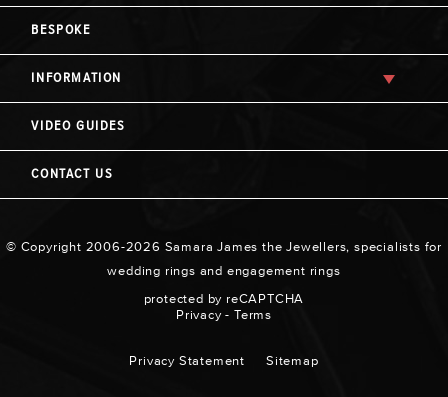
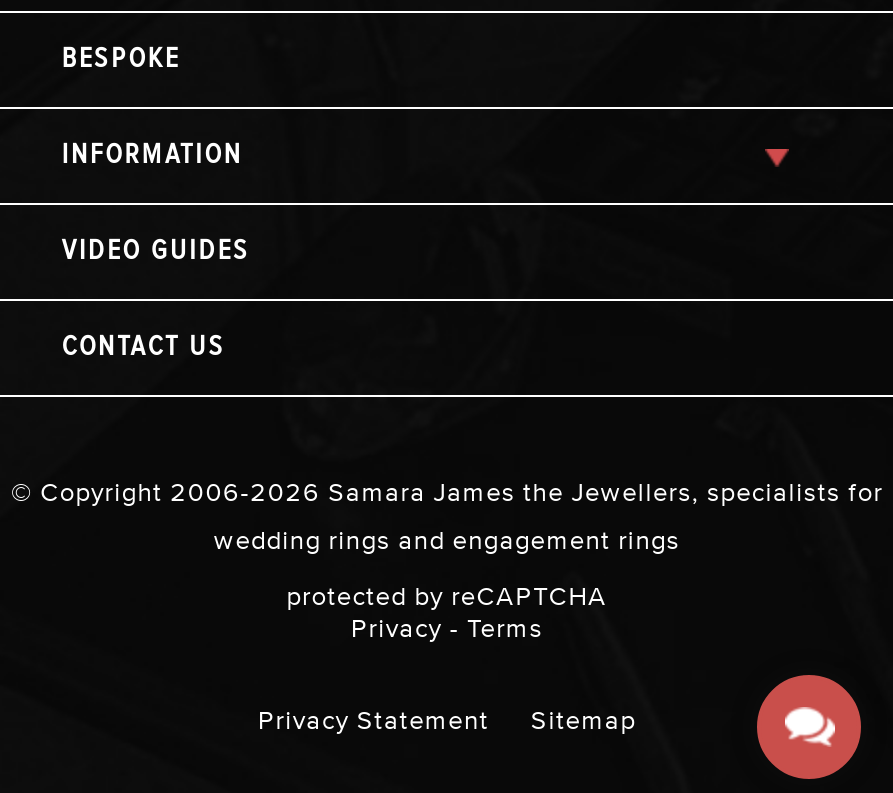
none -> [755,673,863,781] [image]

